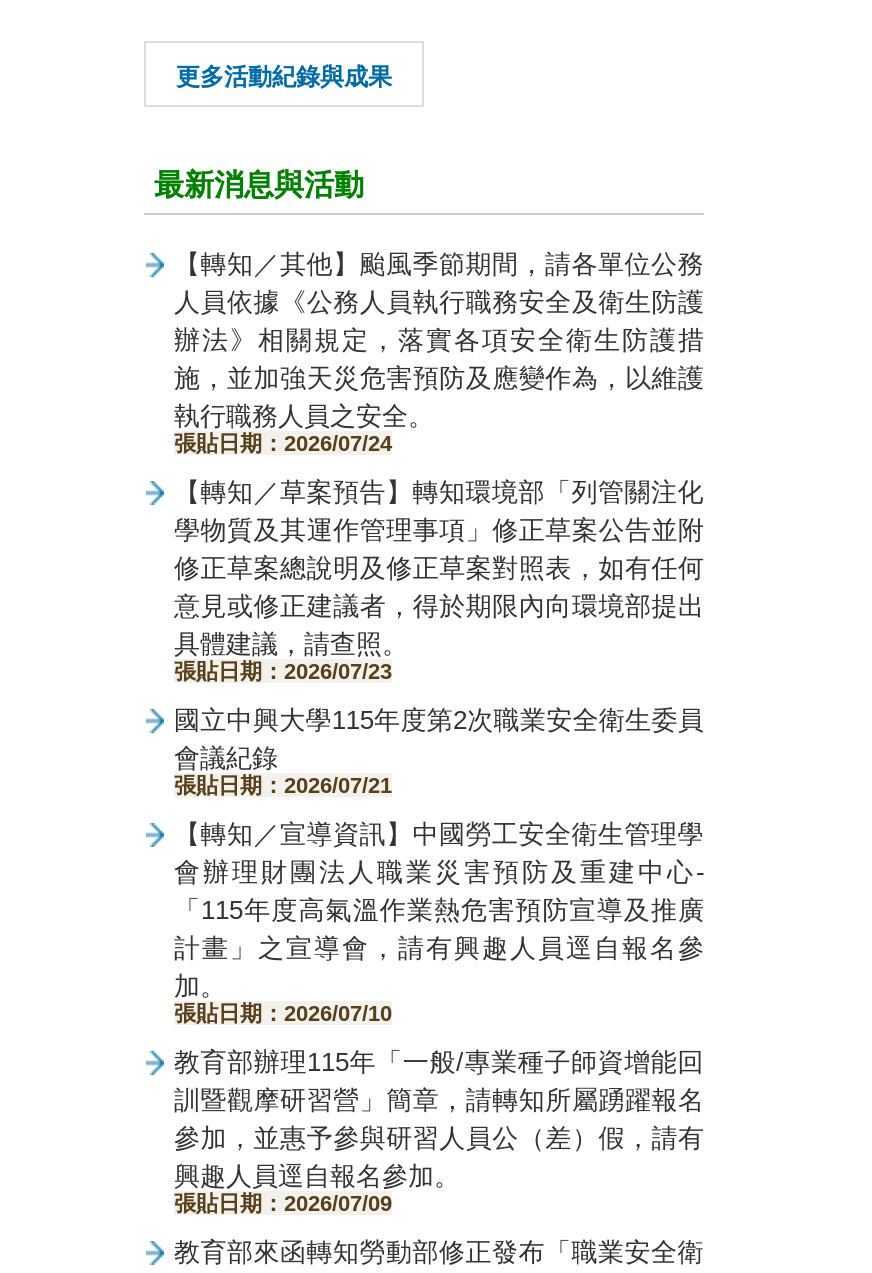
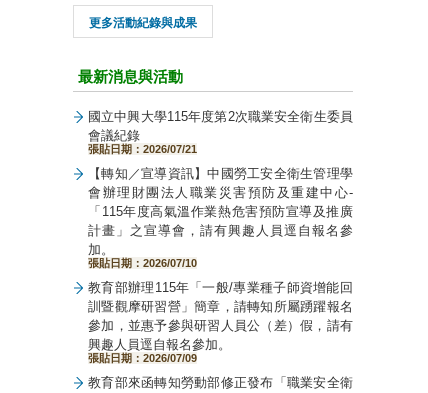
[174,250,704,684] 【轉知／其他】颱風季節期間，請各單位公務 | 人員依據《公務人員執行職務安全及衛生防護 | 辦法》相關規定，落實各項安全衛生防護措 | 施，並加強天災危害預防及應變作為，以維護 | 執行職務人員之安全。 | 張貼日期：2026/07/24 | 【轉知／草案預告】轉知環境部「列管關注化 | 學物質及其運作管理事項」修正草案公告並附 | 修正草案總說明及修正草案對照表，如有任何 | 意見或修正建議者，得於期限內向環境部提出 | 具體建議，請查照。 | 張貼日期：2026/07/23 -> none

